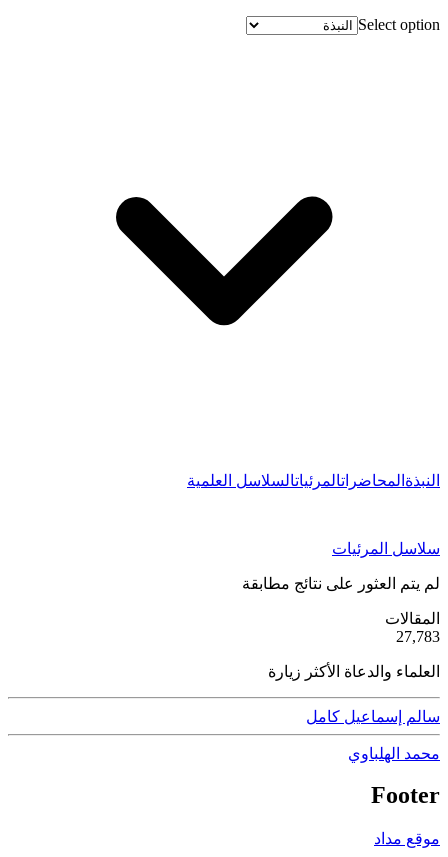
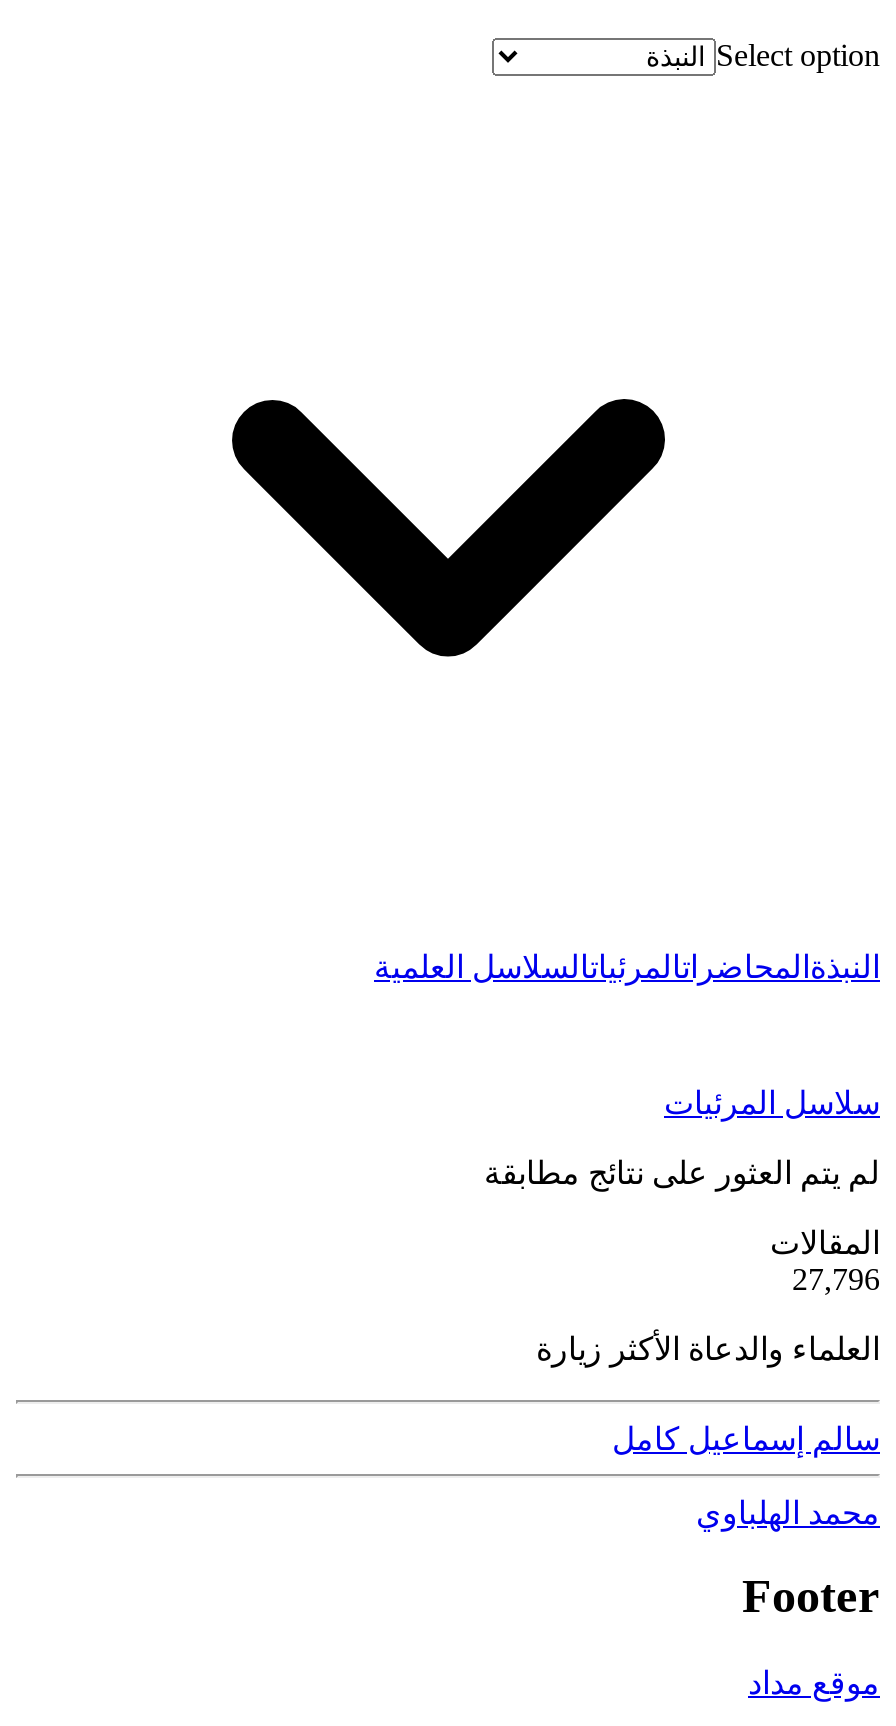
[396,628,440,645] 27,783 -> [792,1261,880,1295] 27,796

